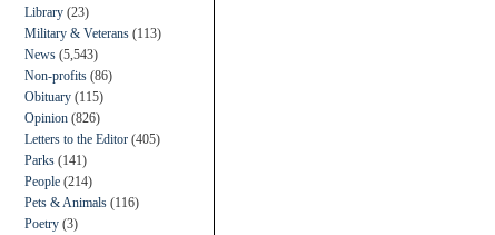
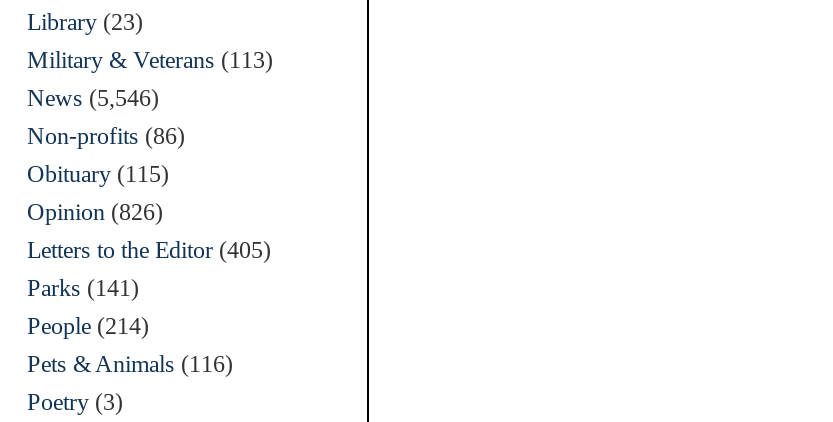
[24,47,98,62] News (5,543) -> [27,84,159,112] News (5,546)

